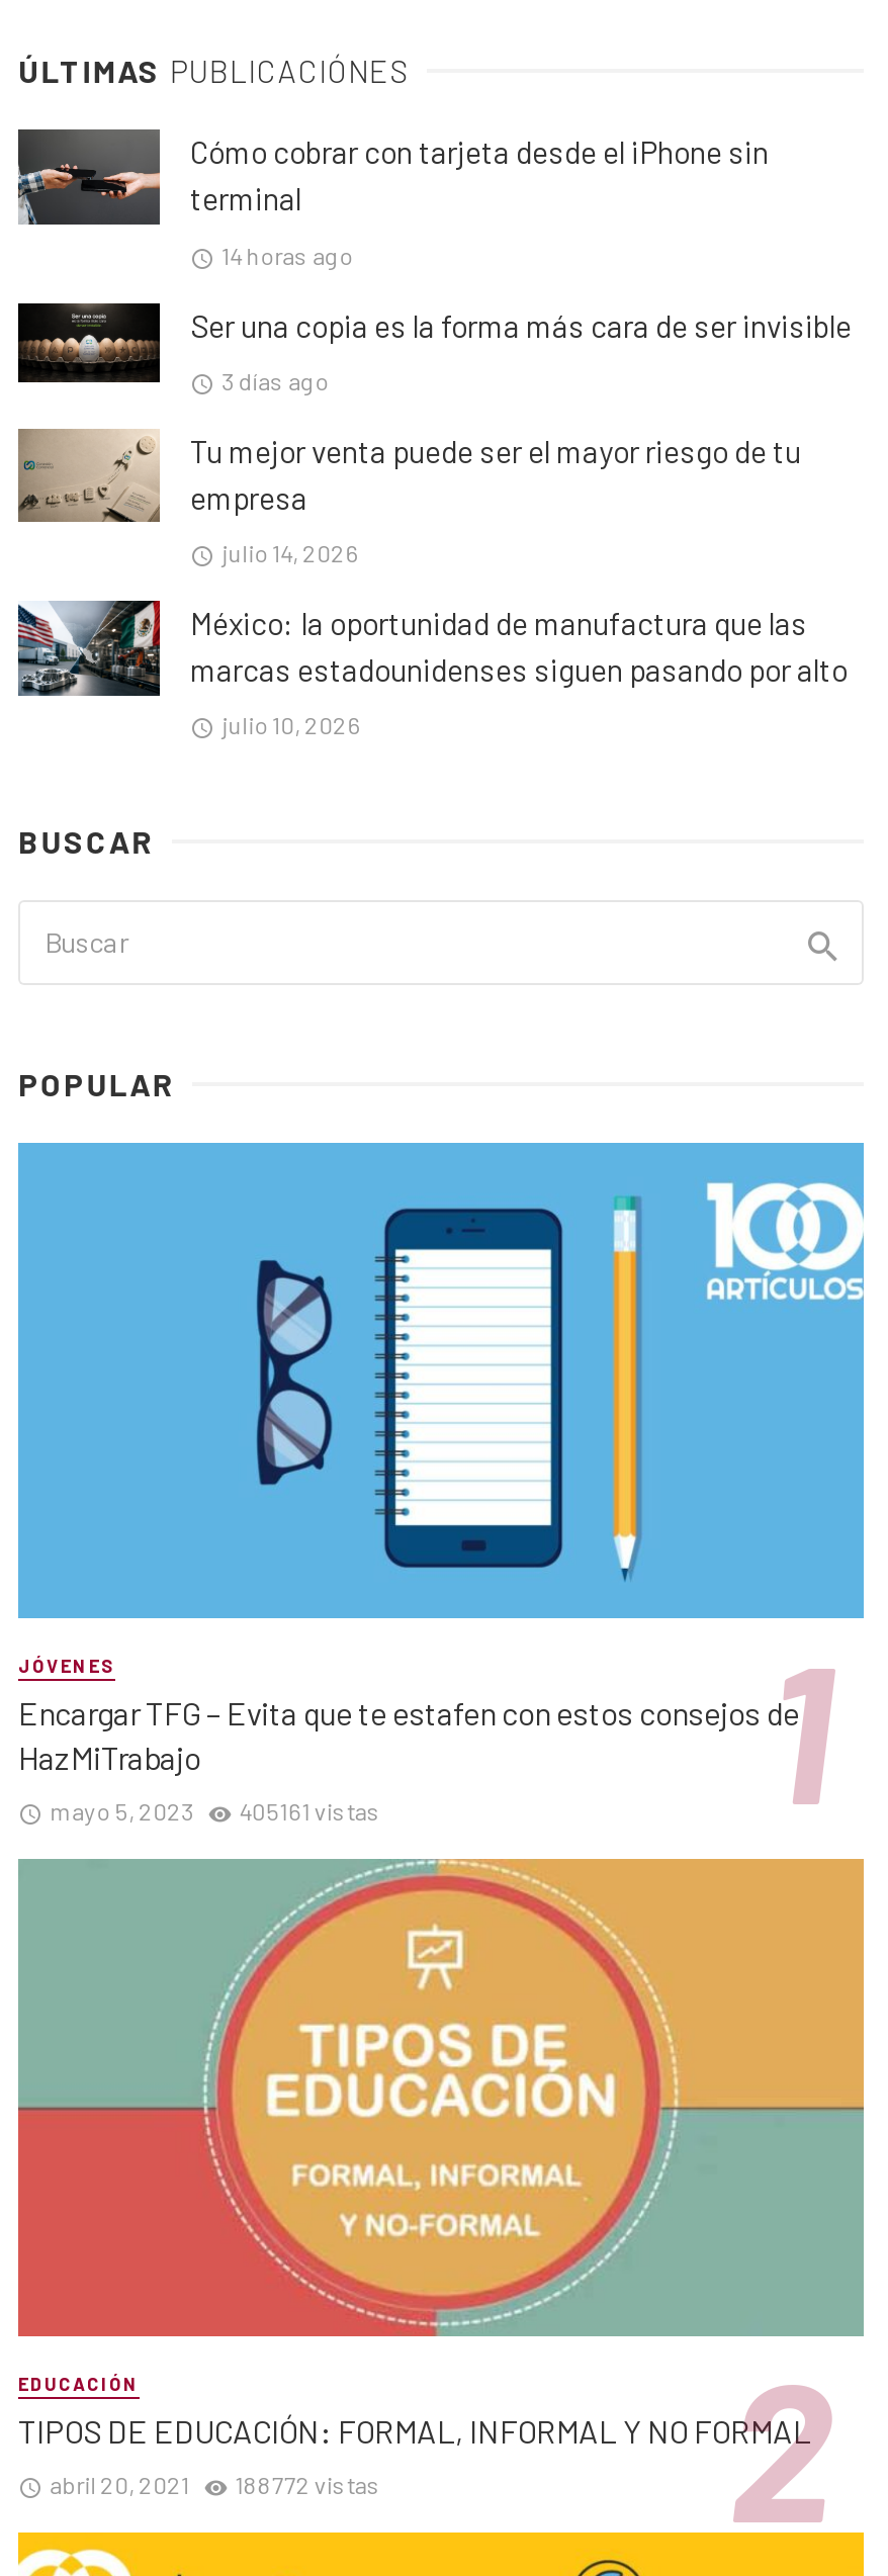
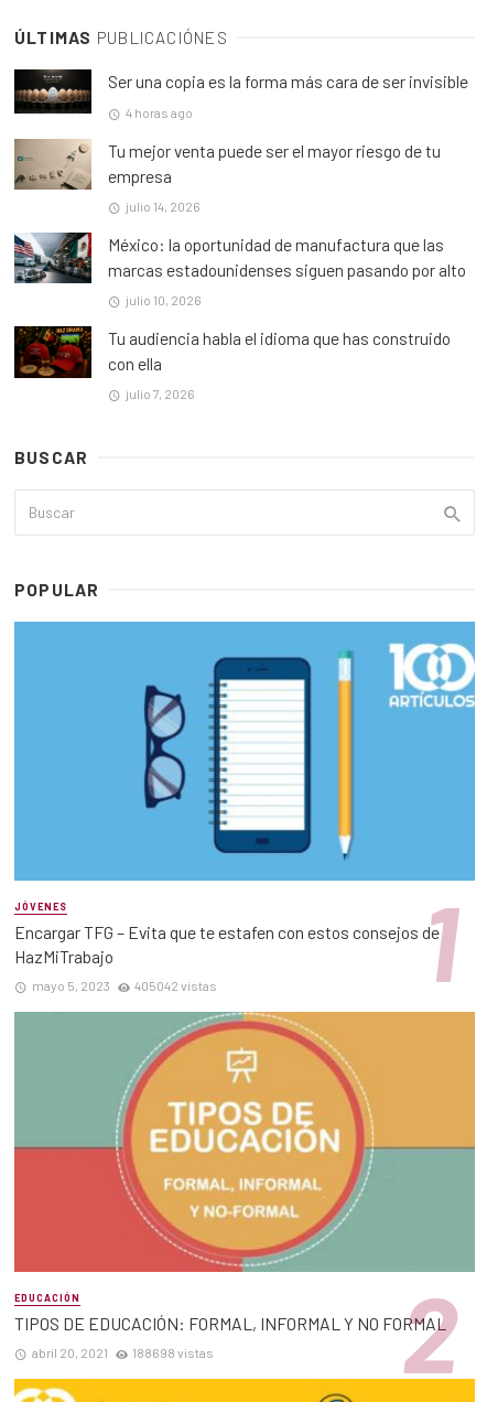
[16,127,769,268] [image] | Cómo cobrar con tarjeta desde el iPhone sin | terminal | 14 horas ago -> none
moved [18,299,852,384] -> [14,68,468,115]: [image] | Ser una copia es la forma más cara de ser invisible
[222,366,329,394] 3 días ago -> [125,104,192,120] 4 horas ago
moved [18,427,848,739] -> [14,138,466,307]: [image] | Tu mejor venta puede ser el mayor riesgo de tu | empresa | julio 14, 2026 | México: la oportunidad de manufactura que las | marcas estadounidenses siguen pasando por alto | julio 10, 2026
none -> [13,325,451,401] [image] | Tu audiencia habla el idioma que has construido | con ella | julio 7, 2026
[50,1797,381,1825] mayo 5, 2023 405161 vistas -> [32,978,217,994] mayo 5, 2023 405042 vistas
[50,2470,381,2498] abril 20, 2021 188772 vistas -> [32,1344,214,1360] abril 20, 2021 188698 vistas

